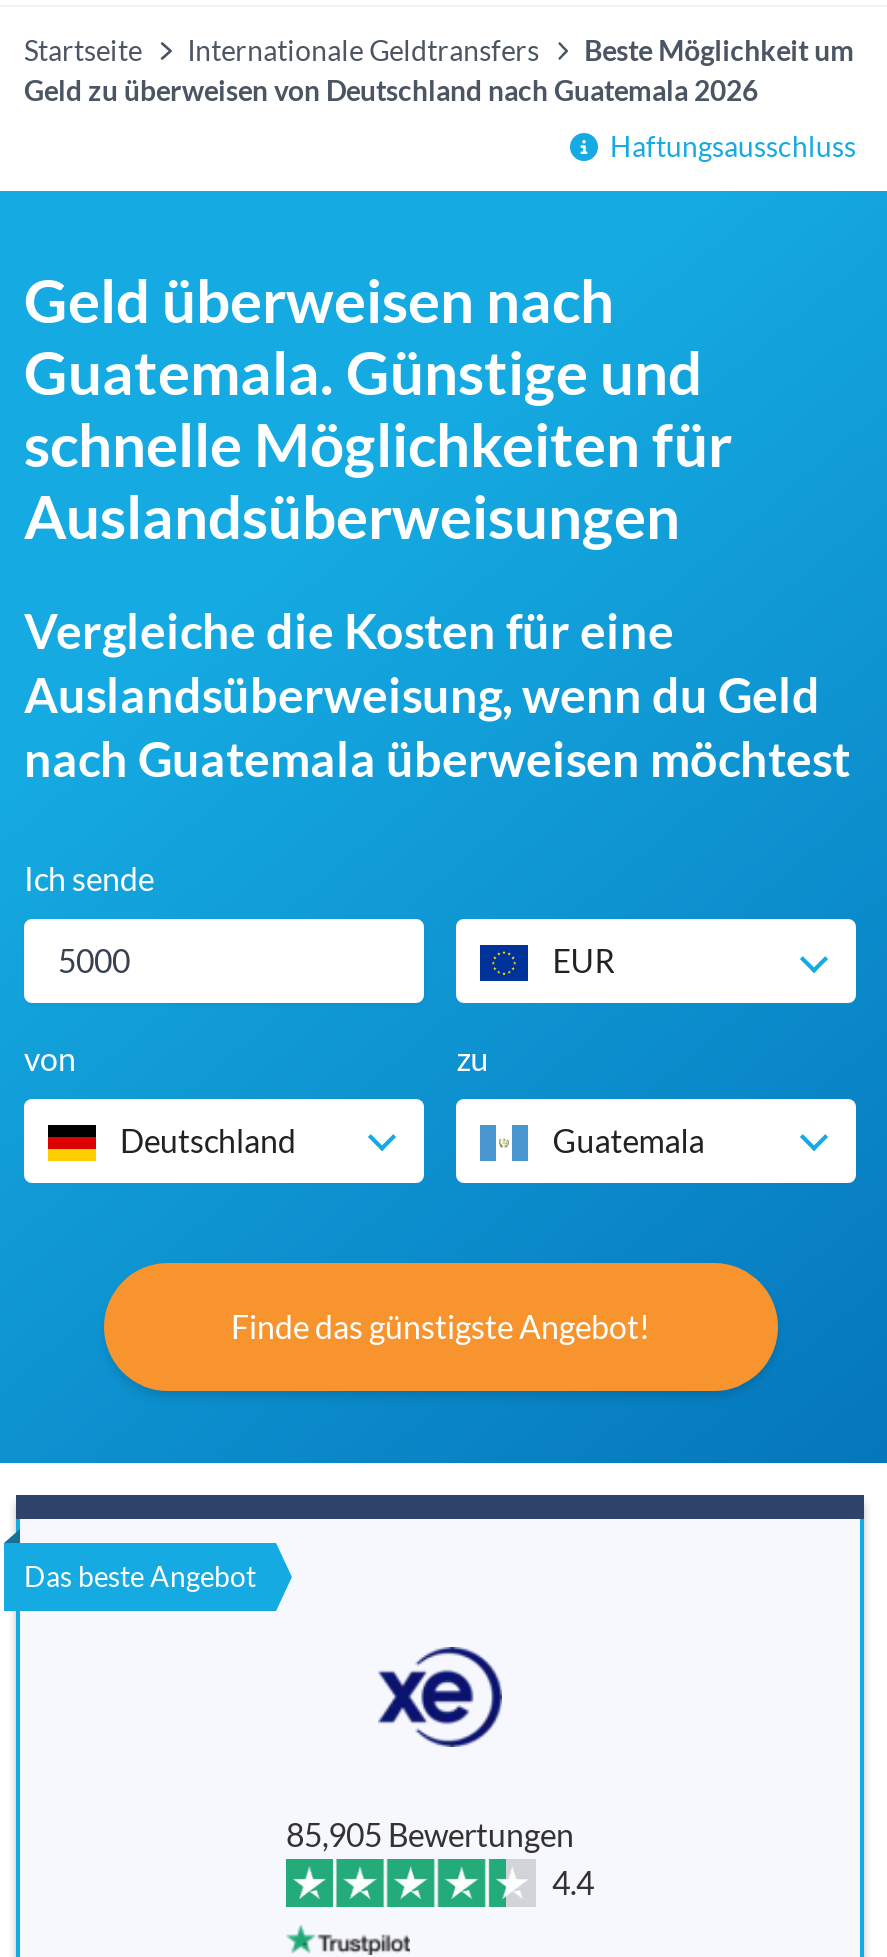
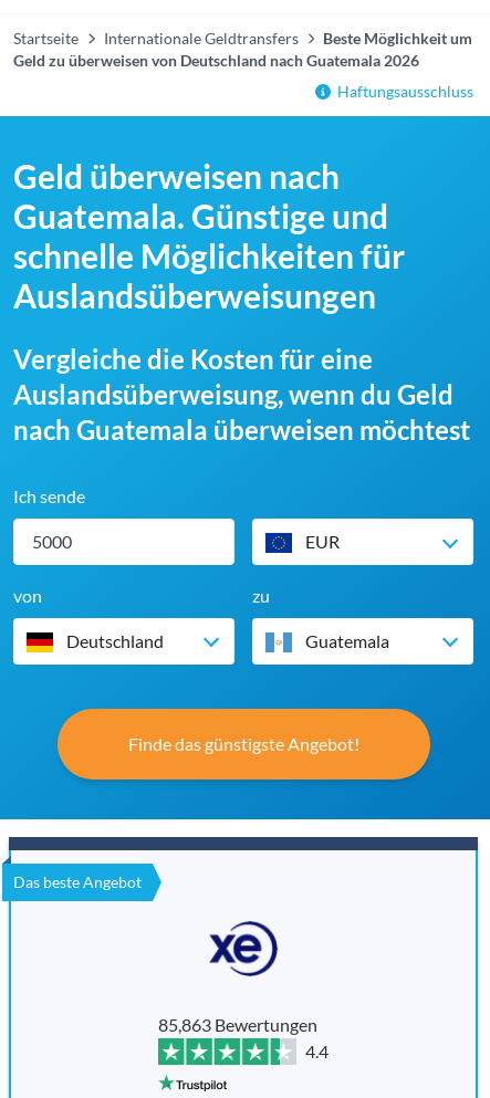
[286,1814,574,1852] 85,905 Bewertungen -> [158,1014,317,1035] 85,863 Bewertungen

